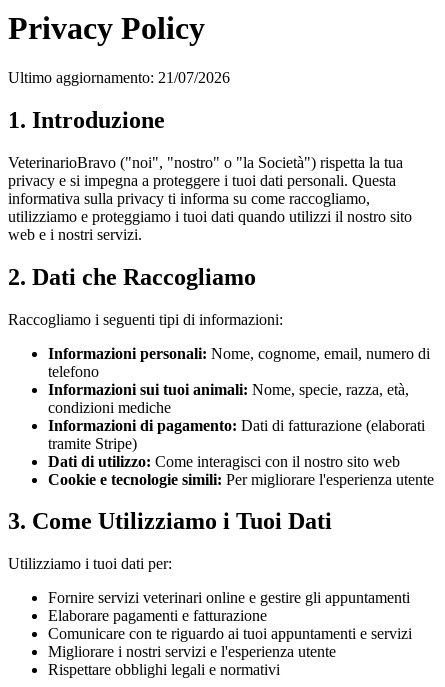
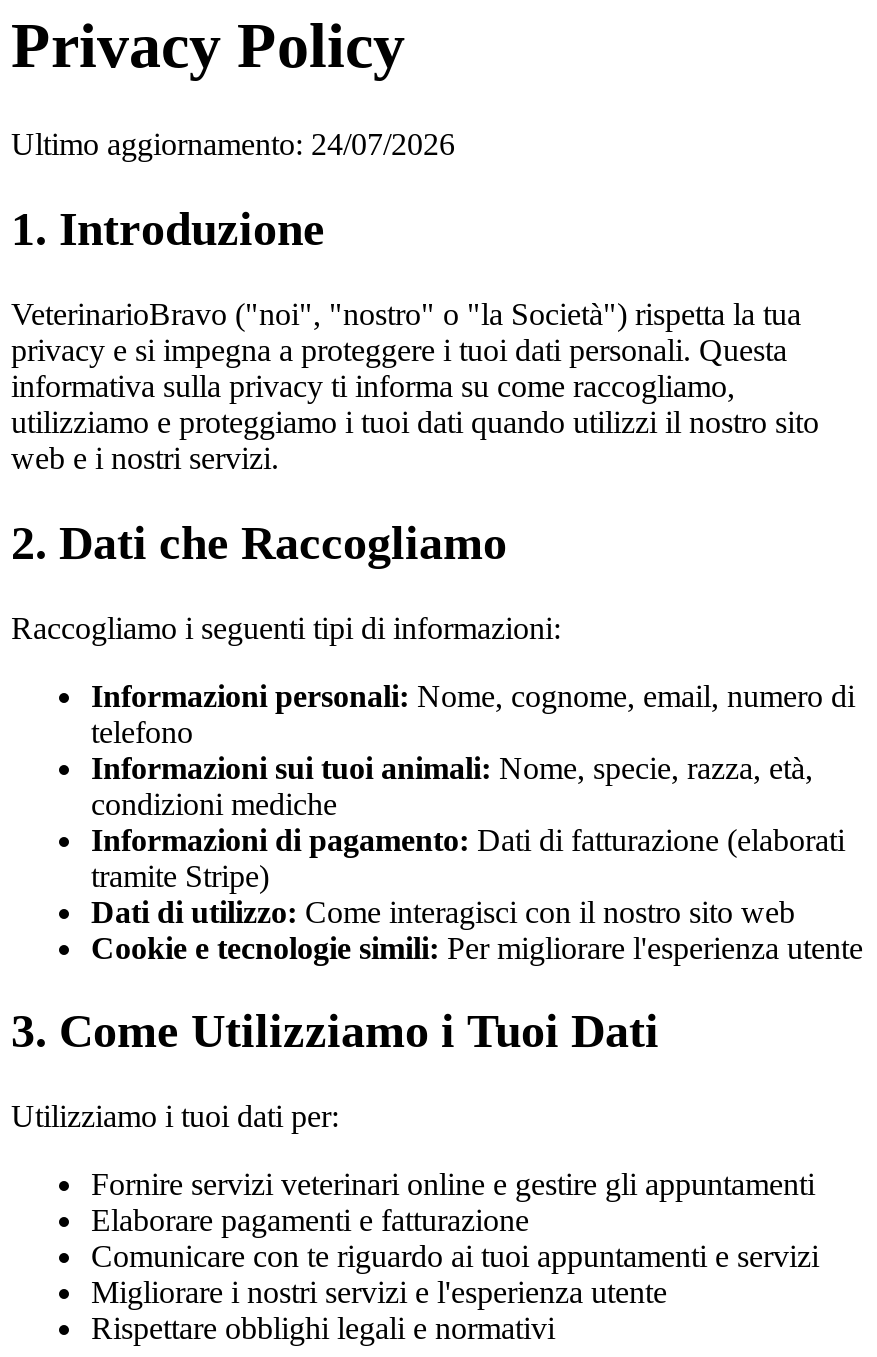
[8,69,230,86] Ultimo aggiornamento: 21/07/2026 -> [11,127,455,161] Ultimo aggiornamento: 24/07/2026

